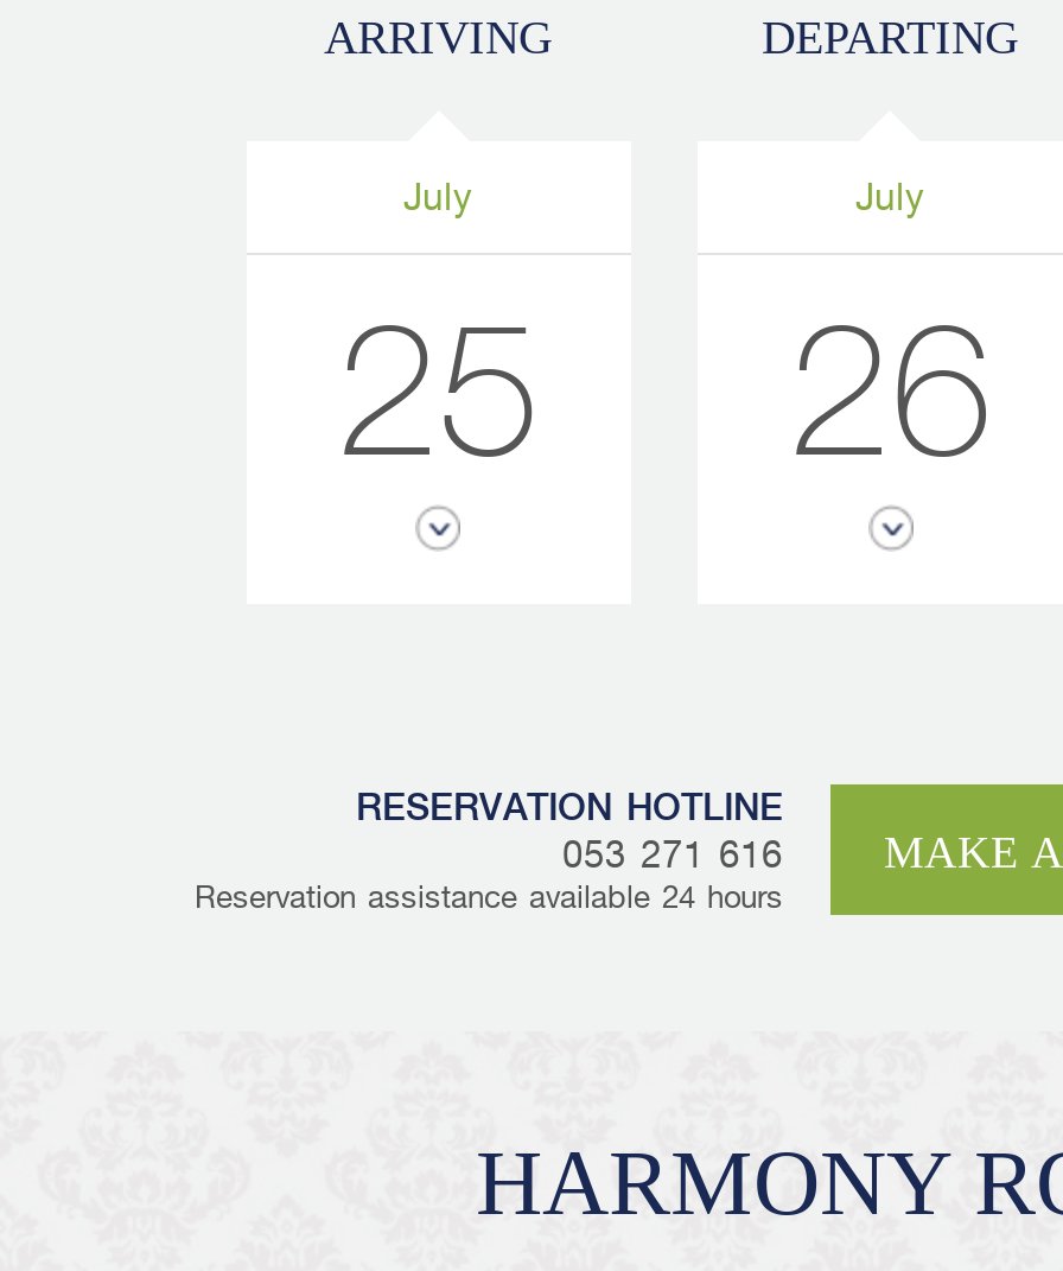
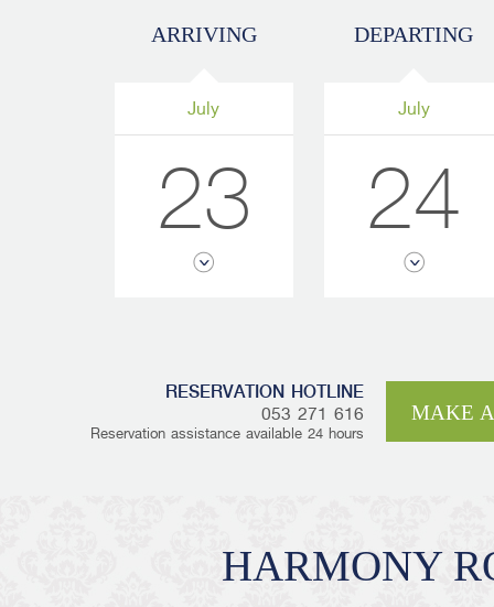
[336,231,540,545] 25 -> [156,124,251,270] 23
[788,231,992,545] 26 -> [366,124,461,270] 24

